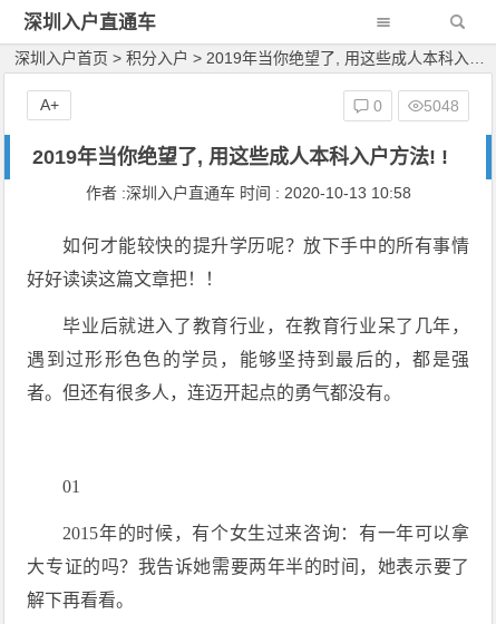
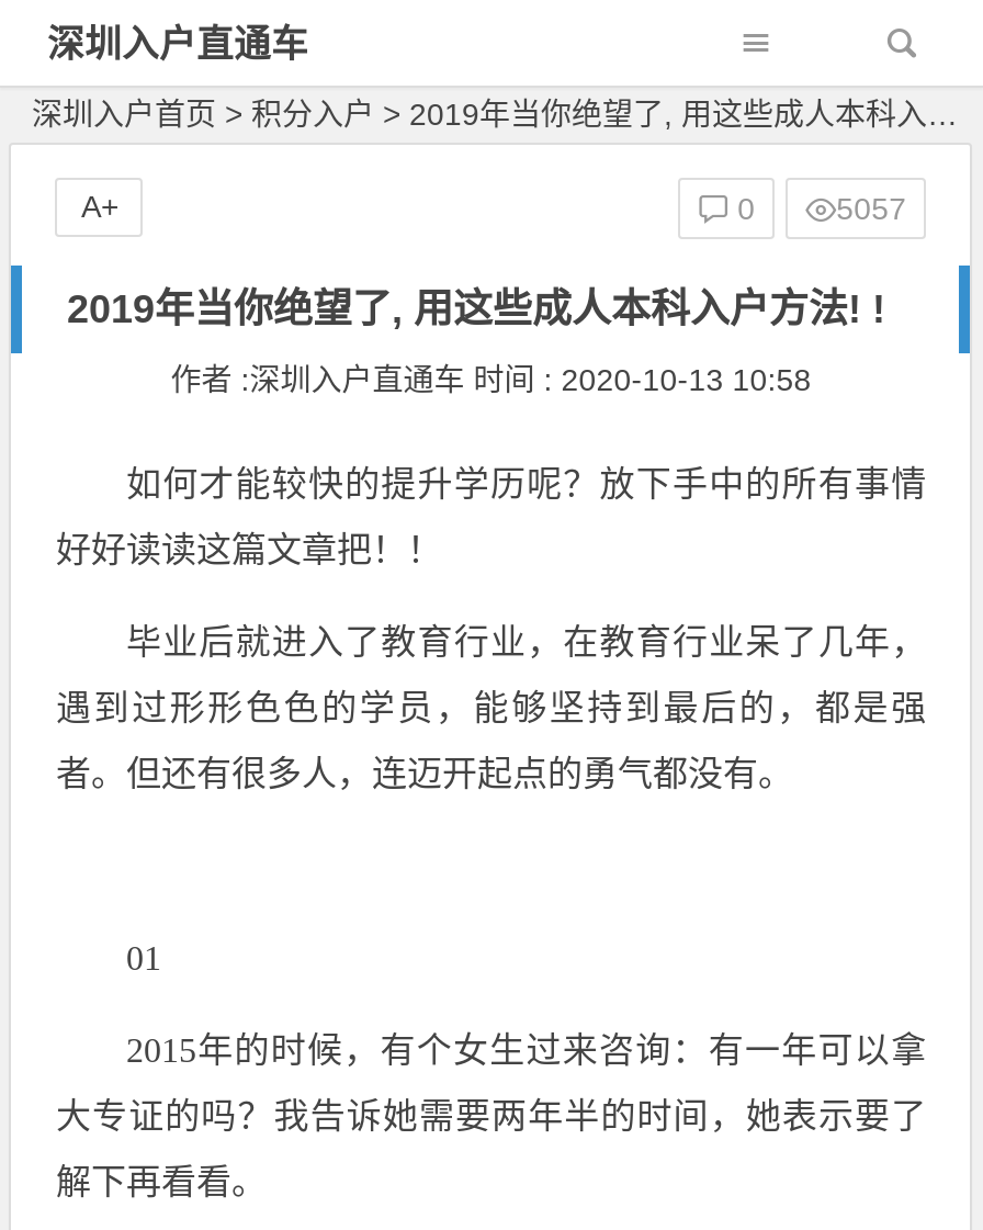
[424,97,459,115] 5048 -> [836,191,906,226] 5057

